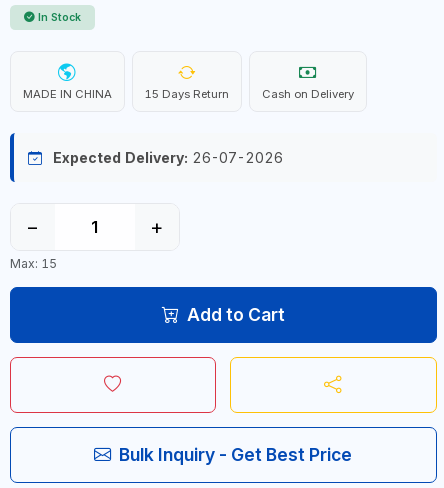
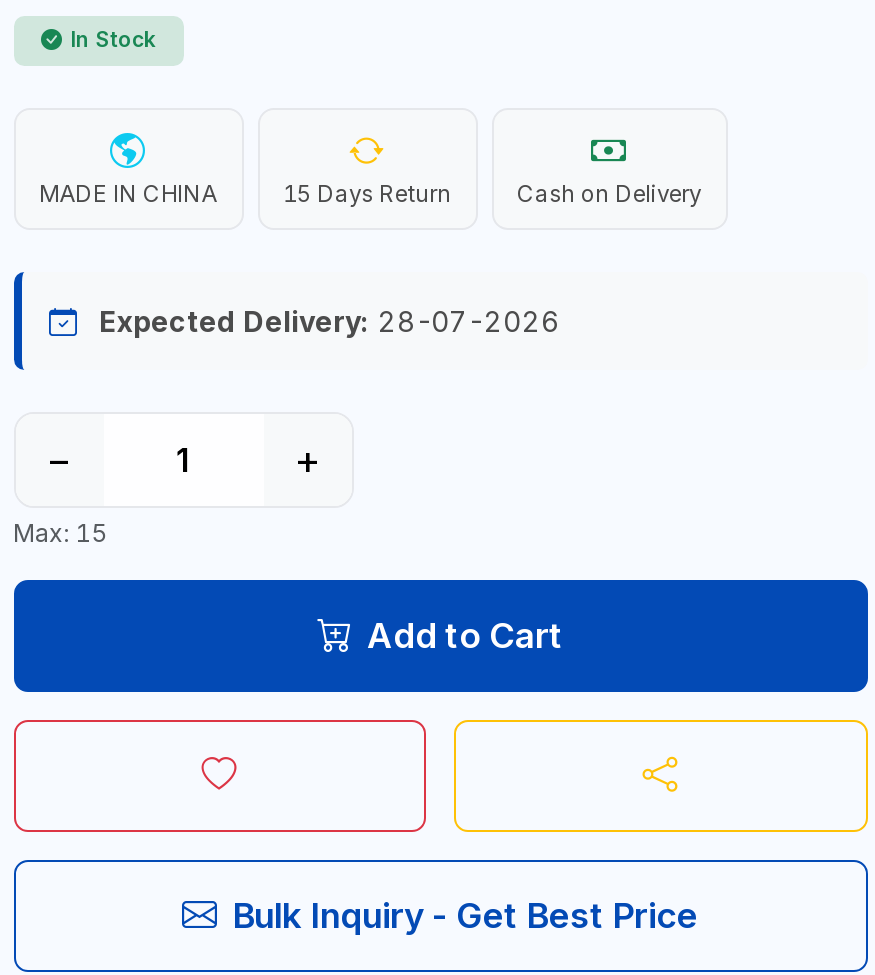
[52,149,282,166] Expected Delivery: 26-07-2026 -> [99,304,559,338] Expected Delivery: 28-07-2026

